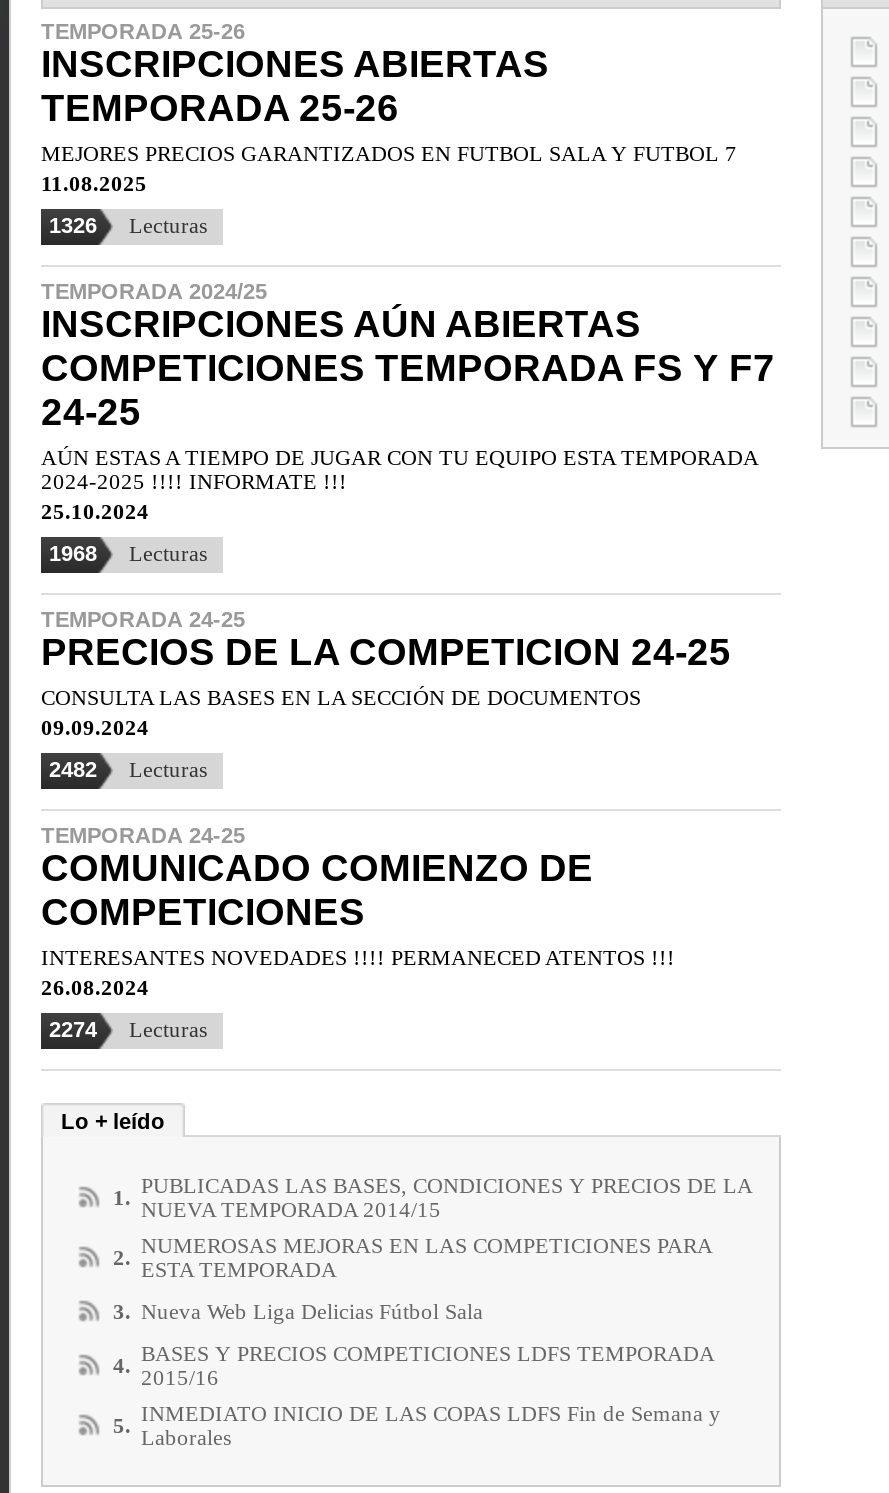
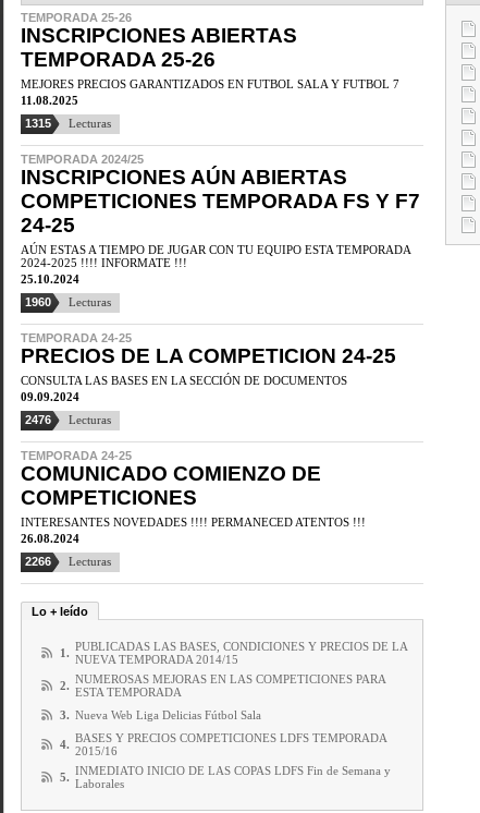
[49,213,207,237] 1326 Lecturas -> [25,117,111,130] 1315 Lecturas
[49,541,207,565] 1968 Lecturas -> [25,295,111,308] 1960 Lecturas
[49,757,207,781] 2482 Lecturas -> [25,413,111,426] 2476 Lecturas
[49,1017,207,1041] 2274 Lecturas -> [25,555,111,568] 2266 Lecturas

